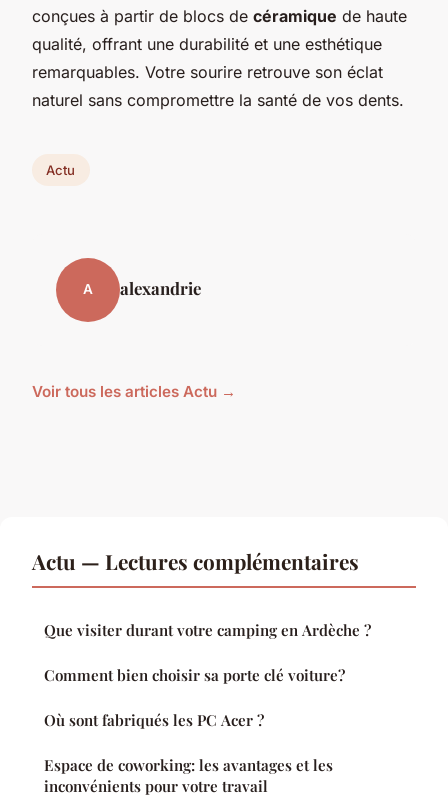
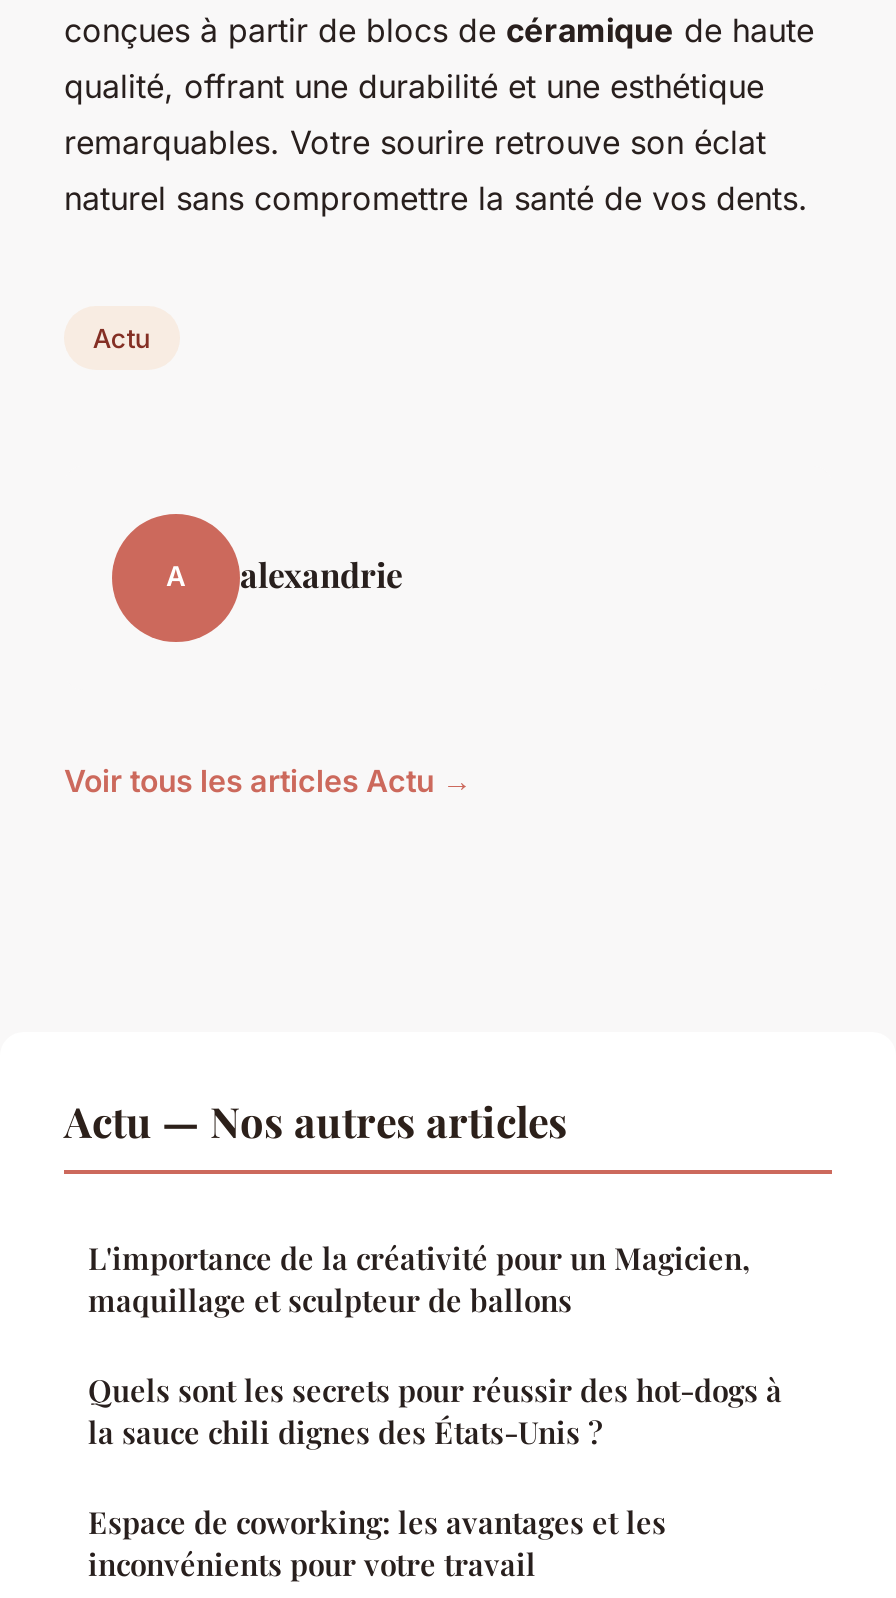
[32,547,371,730] Actu — Lectures complémentaires | Que visiter durant votre camping en Ardèche ? | Comment bien choisir sa porte clé voiture? | Où sont fabriqués les PC Acer ? -> [64,1091,782,1451] Actu — Nos autres articles | L'importance de la créativité pour un Magicien, | maquillage et sculpteur de ballons | Quels sont les secrets pour réussir des hot-dogs à | la sauce chili dignes des États-Unis ?

